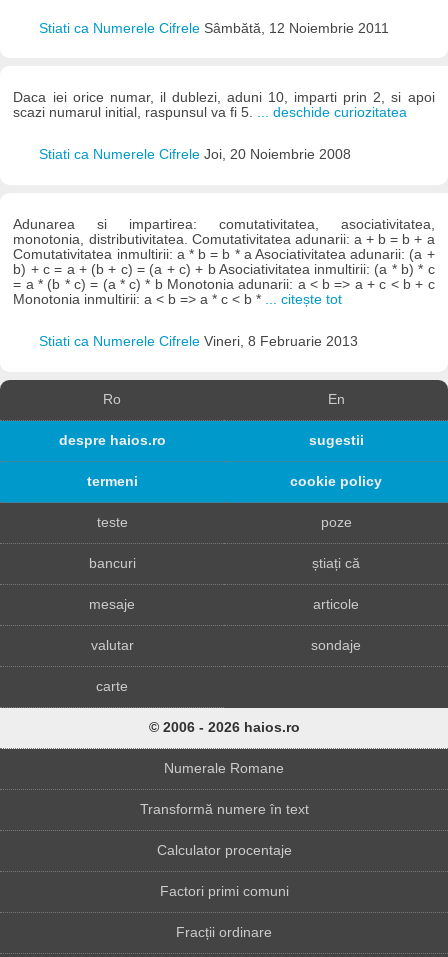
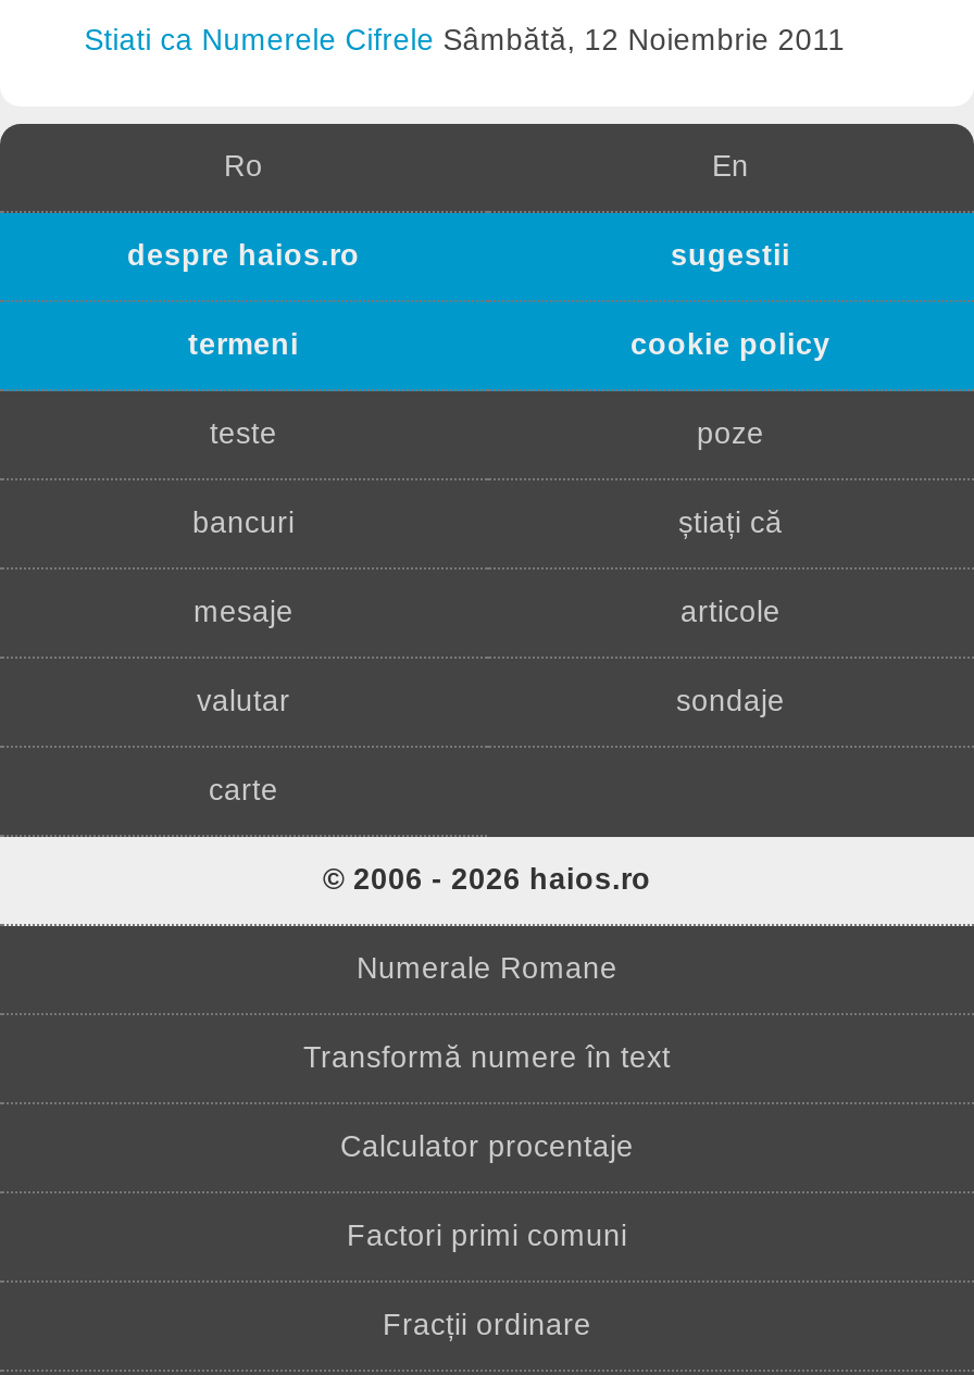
[13,90,435,162] Daca iei orice numar, il dublezi, aduni 10, imparti prin 2, si apoi | scazi numarul initial, raspunsul va fi 5.... deschide curiozitatea | Stiati ca Numerele Cifrele Joi, 20 Noiembrie 2008 -> none
[13,217,435,349] Adunarea si impartirea: comutativitatea, asociativitatea, | monotonia, distributivitatea. Comutativitatea adunarii: a + b = b + a | Comutativitatea inmultirii: a * b = b * a Asociativitatea adunarii: (a + | b) + c = a + (b + c) = (a + c) + b Asociativitatea inmultirii: (a * b) * c | = a * (b * c) = (a * c) * b Monotonia adunarii: a < b => a + c < b + c | Monotonia inmultirii: a < b => a * c < b *... citește tot | Stiati ca Numerele Cifrele Vineri, 8 Februarie 2013 -> none

